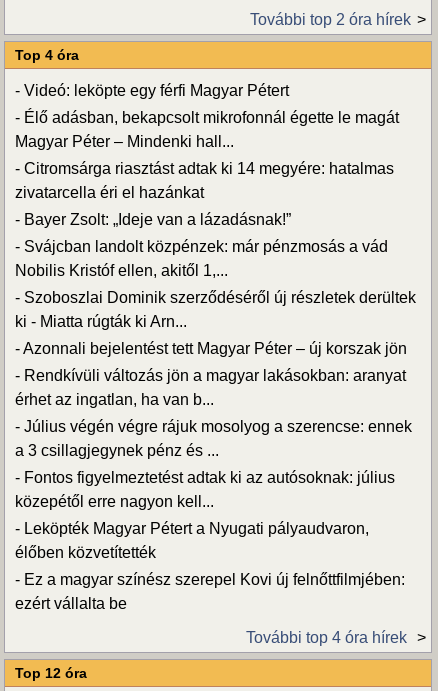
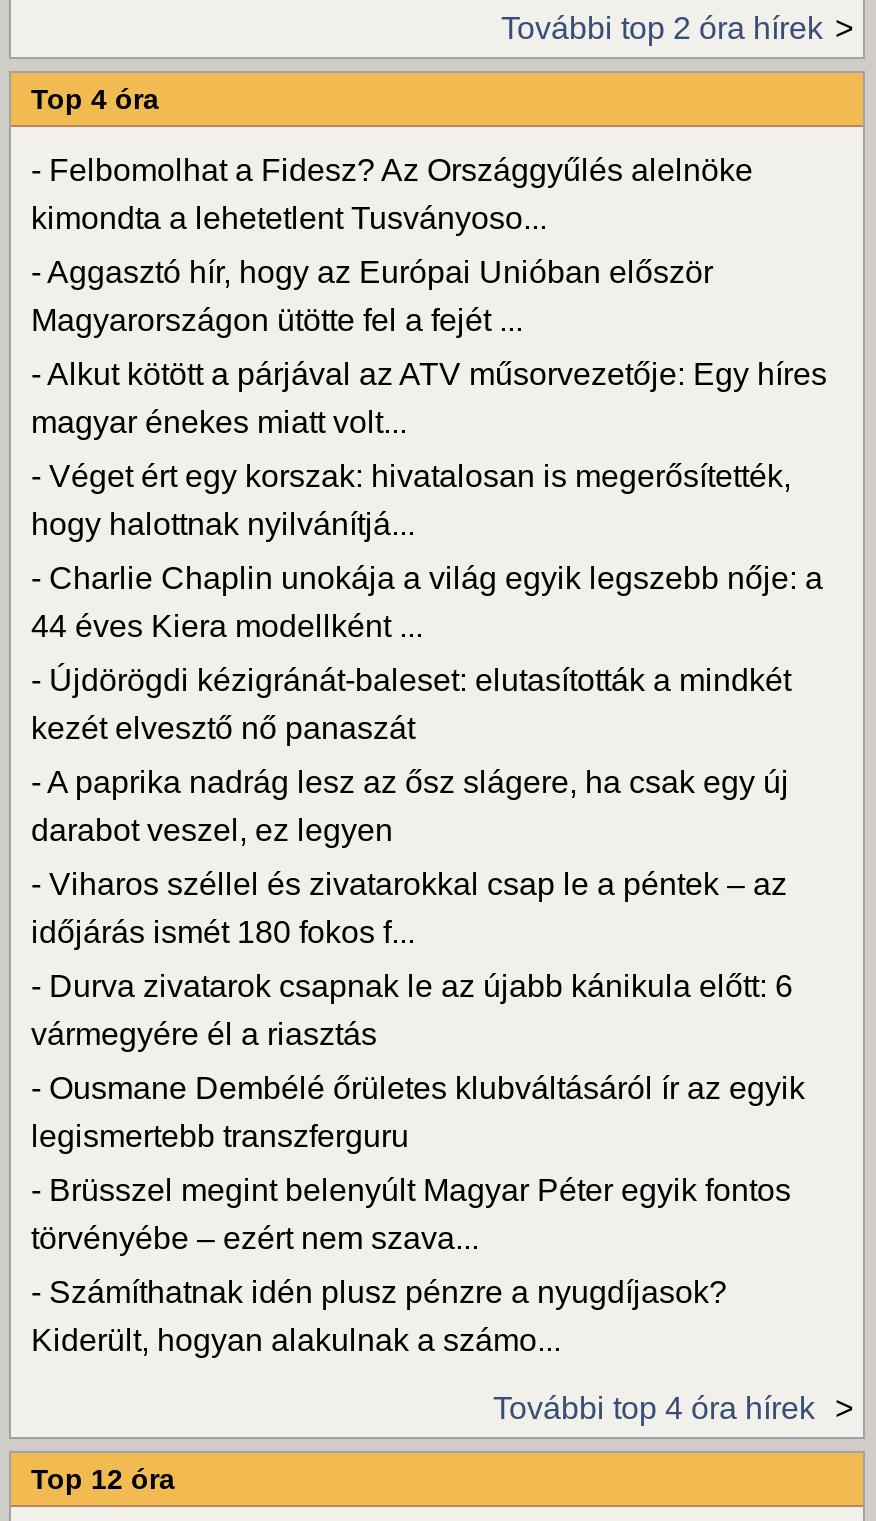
[15,82,289,99] - Videó: leköpte egy férfi Magyar Pétert -> [31,153,753,235] - Felbomolhat a Fidesz? Az Országgyűlés alelnöke | kimondta a lehetetlent Tusványoso...
[15,109,399,150] - Élő adásban, bekapcsolt mikrofonnál égette le magát | Magyar Péter – Mindenki hall... -> [31,255,713,337] - Aggasztó hír, hogy az Európai Unióban először | Magyarországon ütötte fel a fejét ...
[15,160,394,201] - Citromsárga riasztást adtak ki 14 megyére: hatalmas | zivatarcella éri el hazánkat -> [31,357,827,439] - Alkut kötött a párjával az ATV műsorvezetője: Egy híres | magyar énekes miatt volt...
[15,211,291,228] - Bayer Zsolt: „Ideje van a lázadásnak!” -> [31,459,791,541] - Véget ért egy korszak: hivatalosan is megerősítették, | hogy halottnak nyilvánítjá...
[15,238,388,279] - Svájcban landolt közpénzek: már pénzmosás a vád | Nobilis Kristóf ellen, akitől 1,... -> [31,561,823,643] - Charlie Chaplin unokája a világ egyik legszebb nője: a | 44 éves Kiera modellként ...
[15,289,416,330] - Szoboszlai Dominik szerződéséről új részletek derültek | ki - Miatta rúgták ki Arn... -> [31,663,791,745] - Újdörögdi kézigránát-baleset: elutasították a mindkét | kezét elvesztő nő panaszát
[15,340,407,357] - Azonnali bejelentést tett Magyar Péter – új korszak jön -> [31,765,789,847] - A paprika nadrág lesz az ősz slágere, ha csak egy új | darabot veszel, ez legyen
[15,367,406,408] - Rendkívüli változás jön a magyar lakásokban: aranyat | érhet az ingatlan, ha van b... -> [31,867,787,949] - Viharos széllel és zivatarokkal csap le a péntek – az | időjárás ismét 180 fokos f...
[15,418,412,459] - Július végén végre rájuk mosolyog a szerencse: ennek | a 3 csillagjegynek pénz és ... -> [31,969,793,1051] - Durva zivatarok csapnak le az újabb kánikula előtt: 6 | vármegyére él a riasztás
[15,469,395,510] - Fontos figyelmeztetést adtak ki az autósoknak: július | közepétől erre nagyon kell... -> [31,1071,805,1153] - Ousmane Dembélé őrületes klubváltásáról ír az egyik | legismertebb transzferguru
[15,520,369,561] - Leköpték Magyar Pétert a Nyugati pályaudvaron, | élőben közvetítették -> [31,1173,791,1255] - Brüsszel megint belenyúlt Magyar Péter egyik fontos | törvényébe – ezért nem szava...
[15,571,405,612] - Ez a magyar színész szerepel Kovi új felnőttfilmjében: | ezért vállalta be -> [31,1275,727,1357] - Számíthatnak idén plusz pénzre a nyugdíjasok? | Kiderült, hogyan alakulnak a számo...

